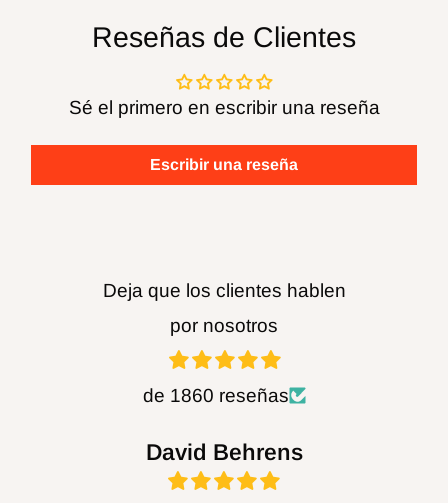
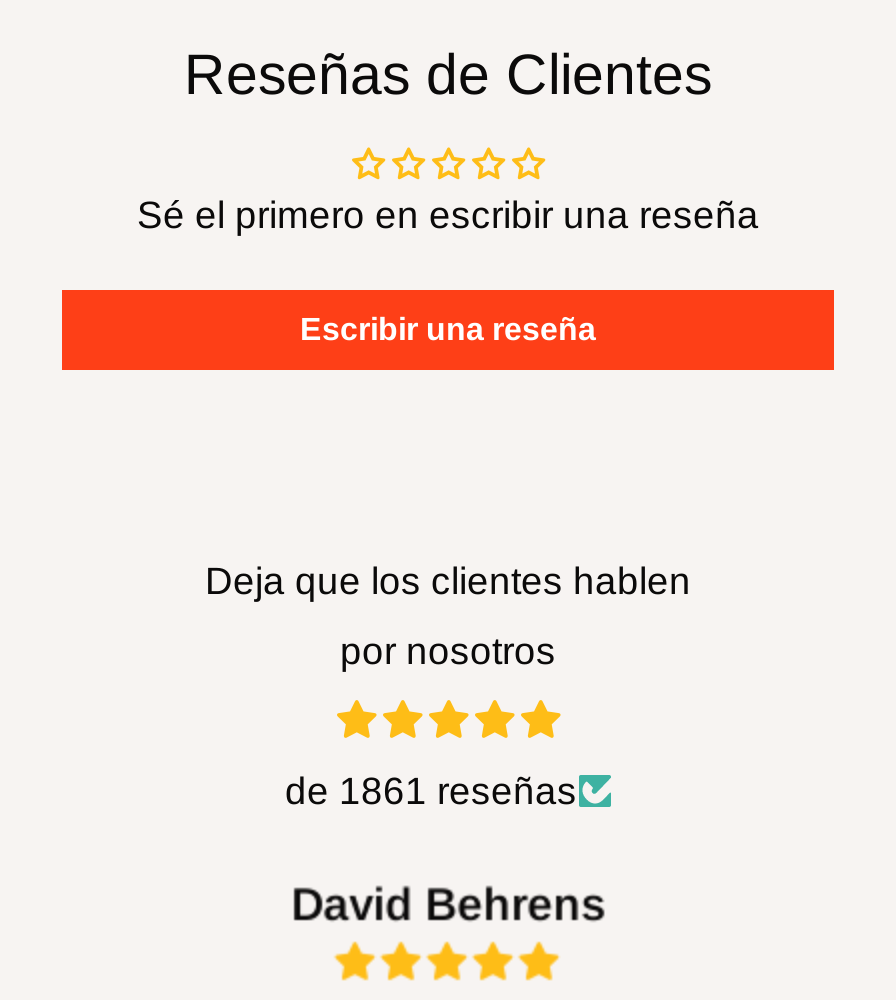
[142,385,288,406] de 1860 reseñas -> [285,770,577,812] de 1861 reseñas

